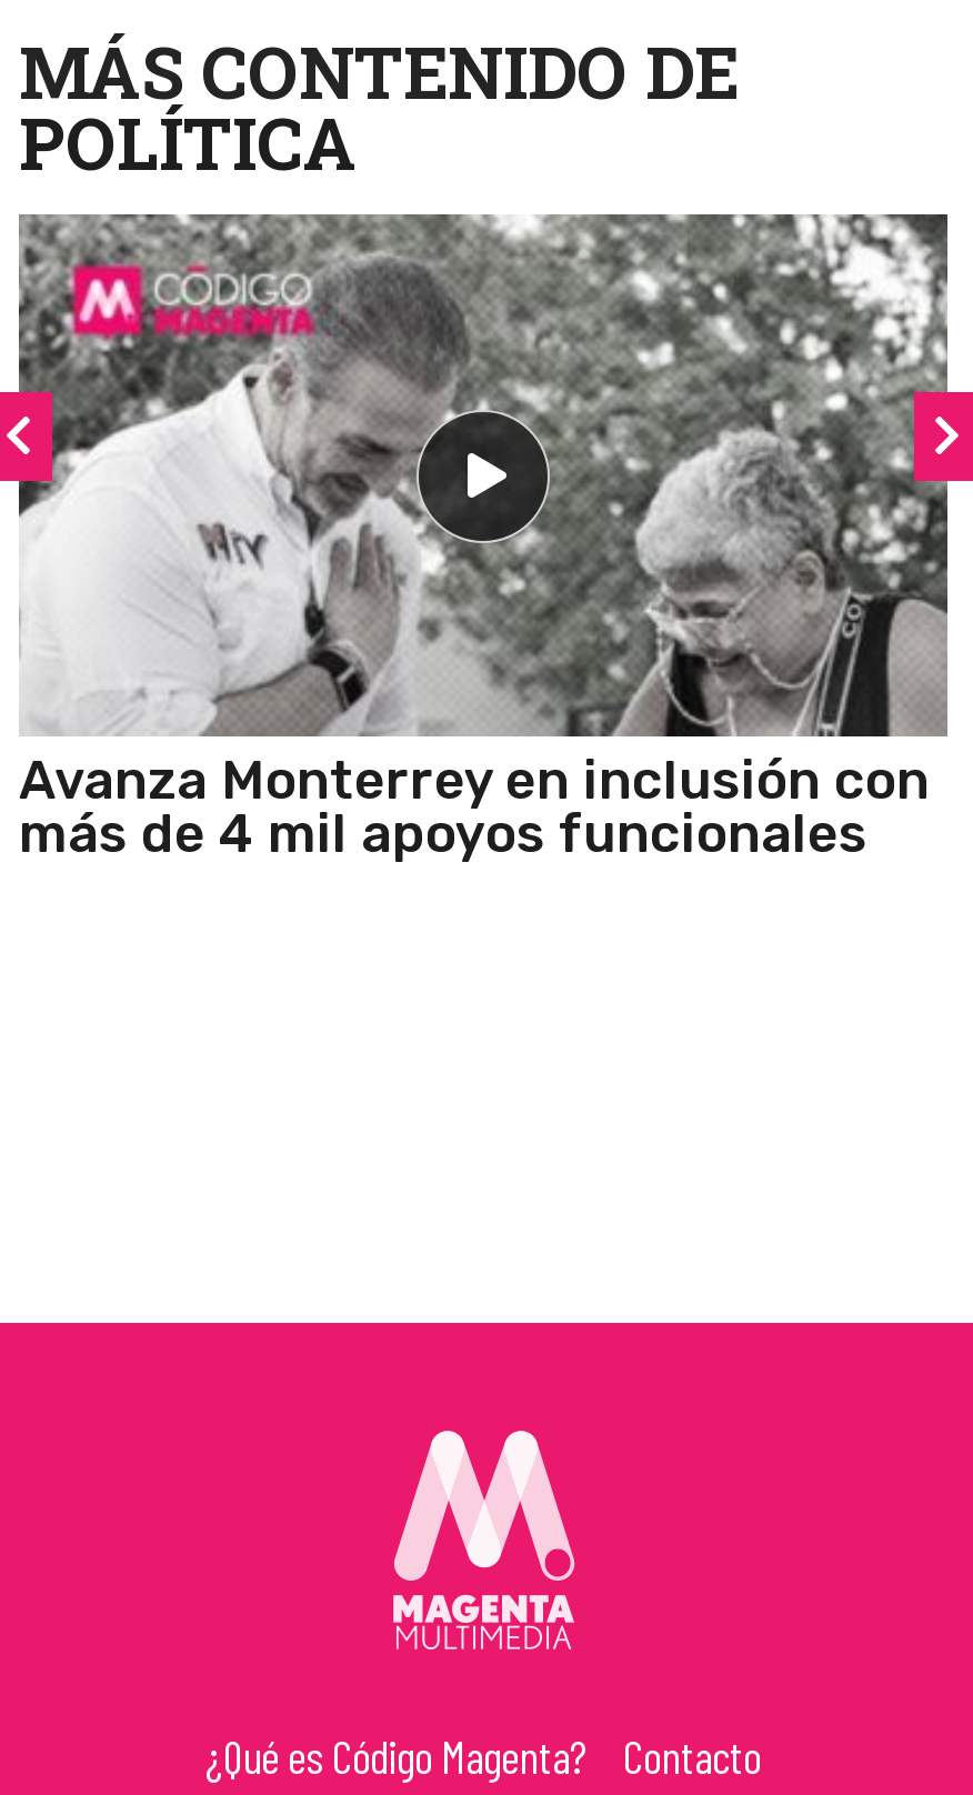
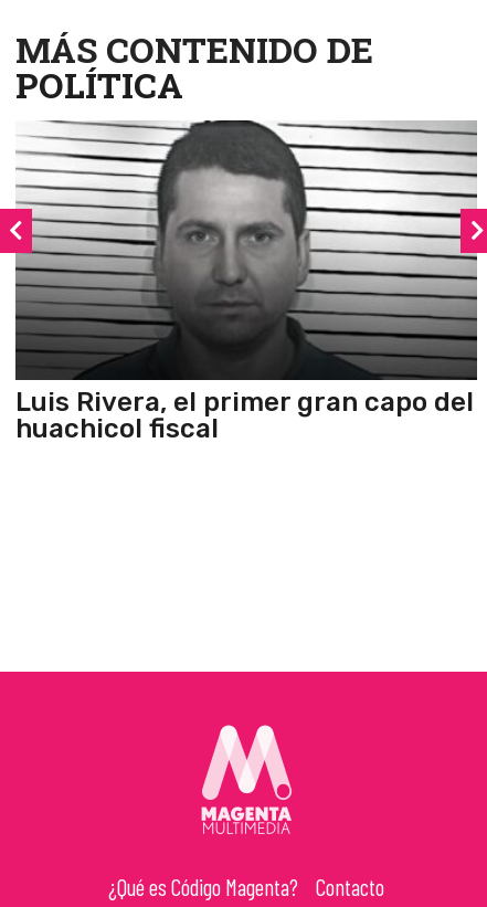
[12,212,954,866] [image] | Avanza Monterrey en inclusión con | más de 4 mil apoyos funcionales -> [12,119,477,444] [image] | Luis Rivera, el primer gran capo del | huachicol fiscal

